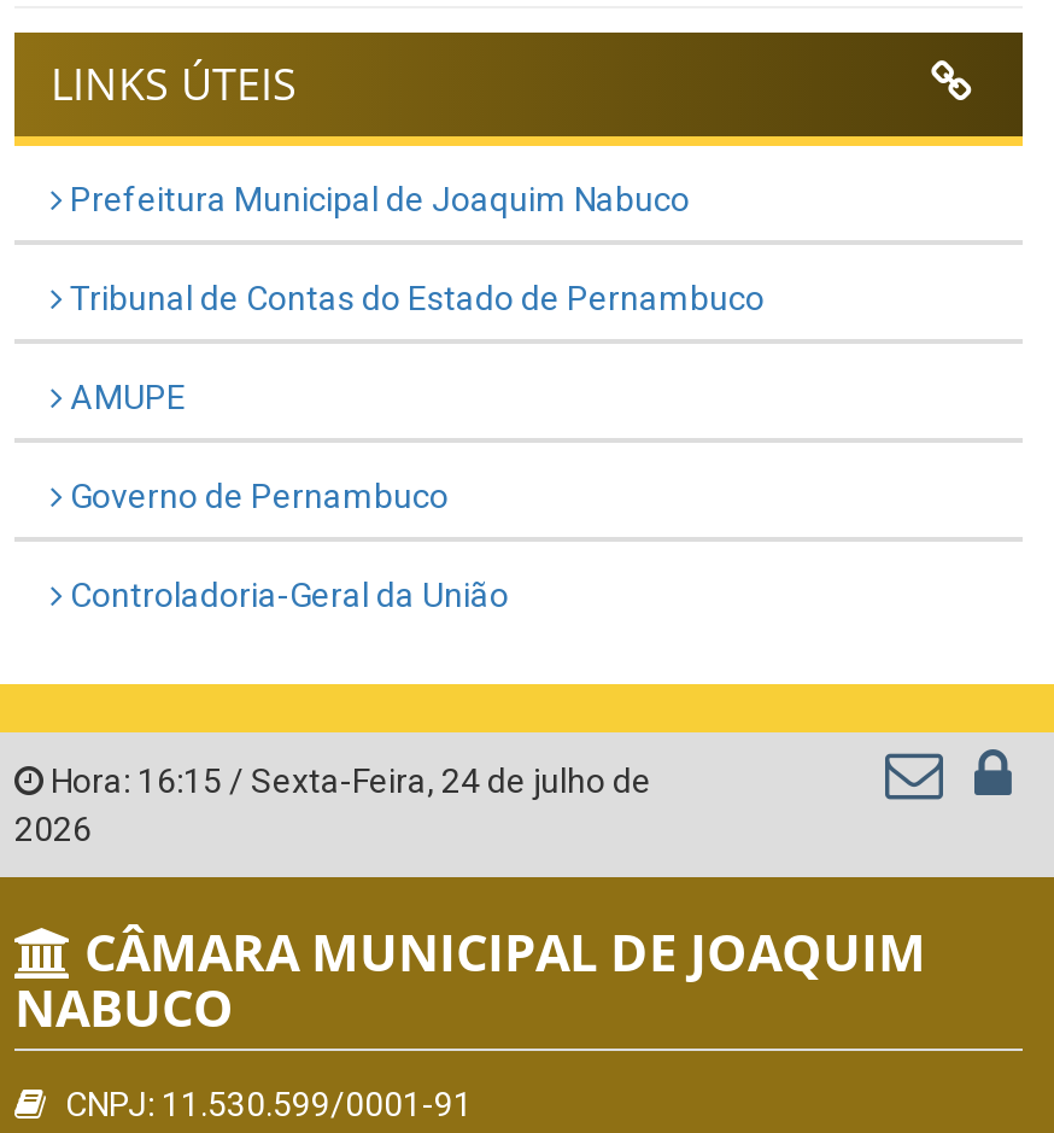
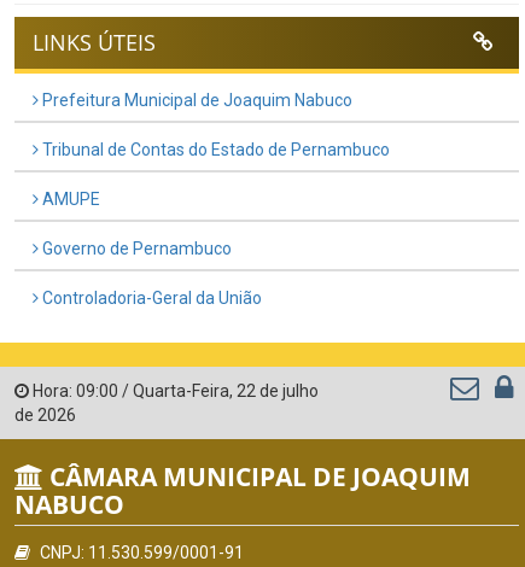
[14,761,651,848] Hora: 16:15 / Sexta-Feira, 24 de julho de | 2026 -> [14,381,319,424] Hora: 09:00 / Quarta-Feira, 22 de julho | de 2026

